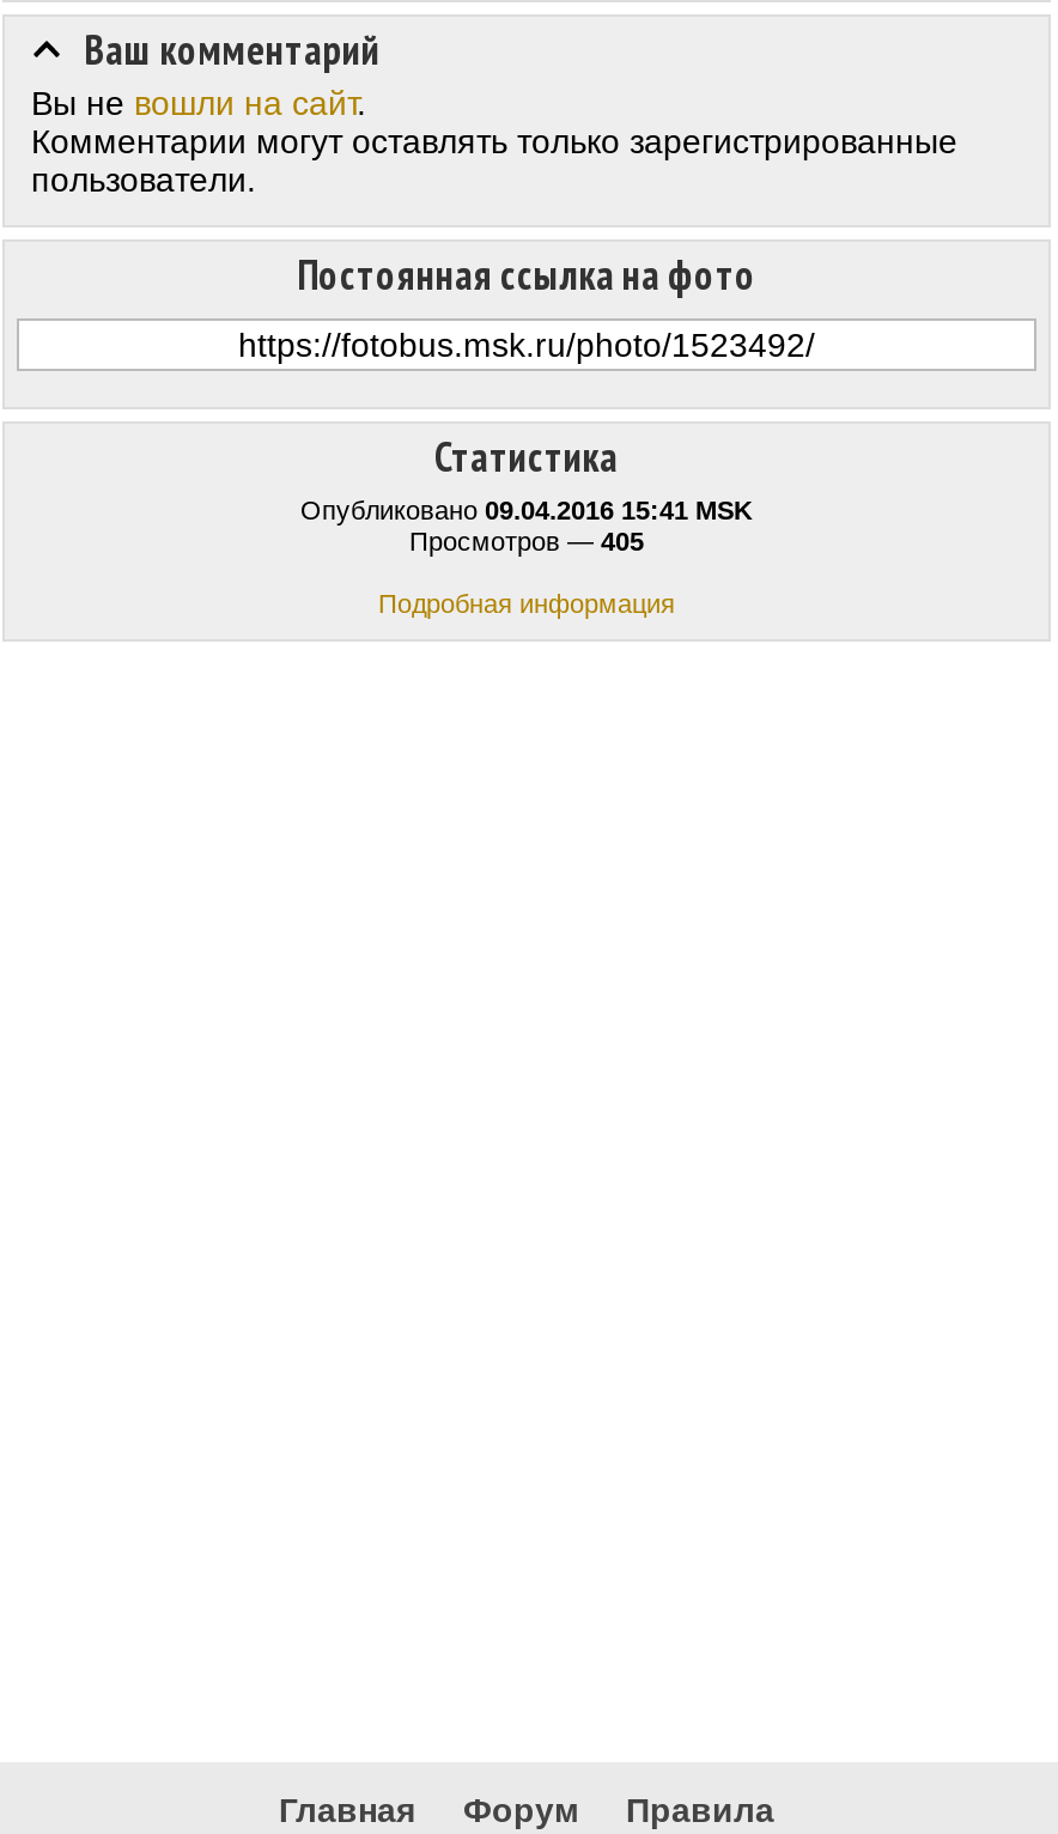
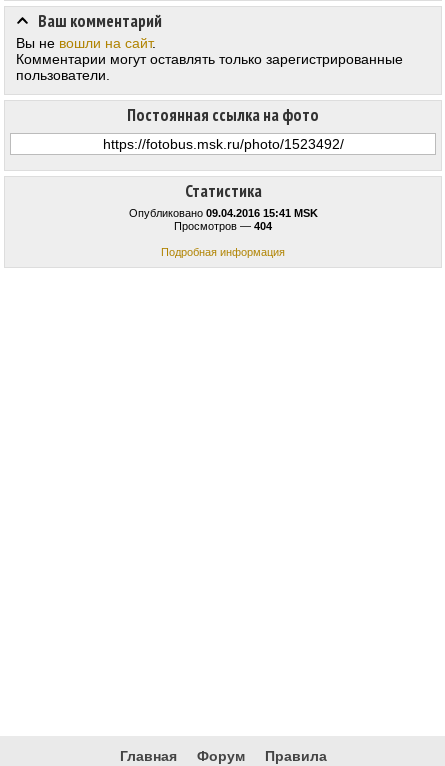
[409,527,644,556] Просмотров — 405 -> [174,220,272,232] Просмотров — 404

